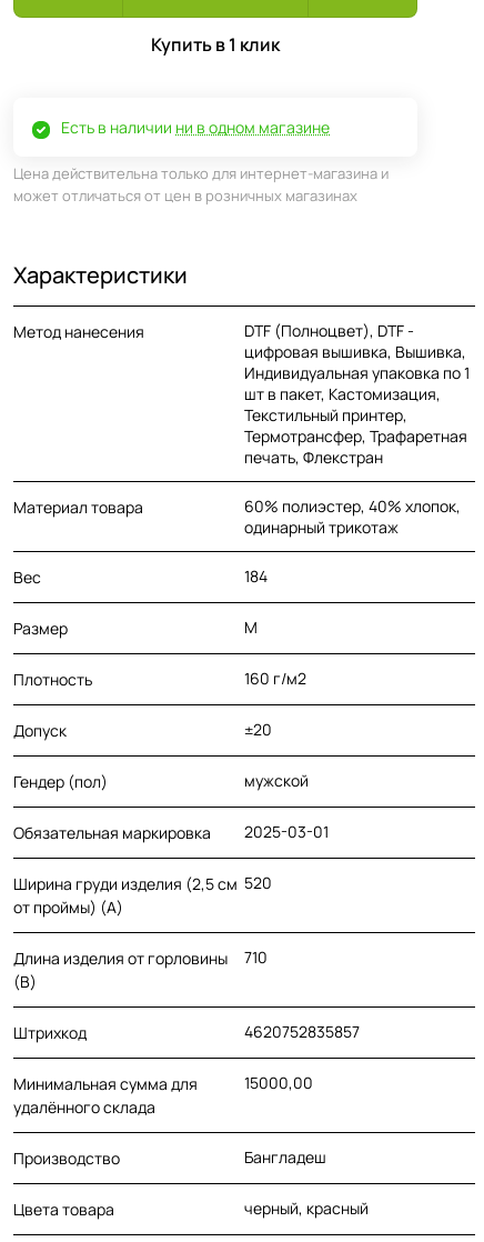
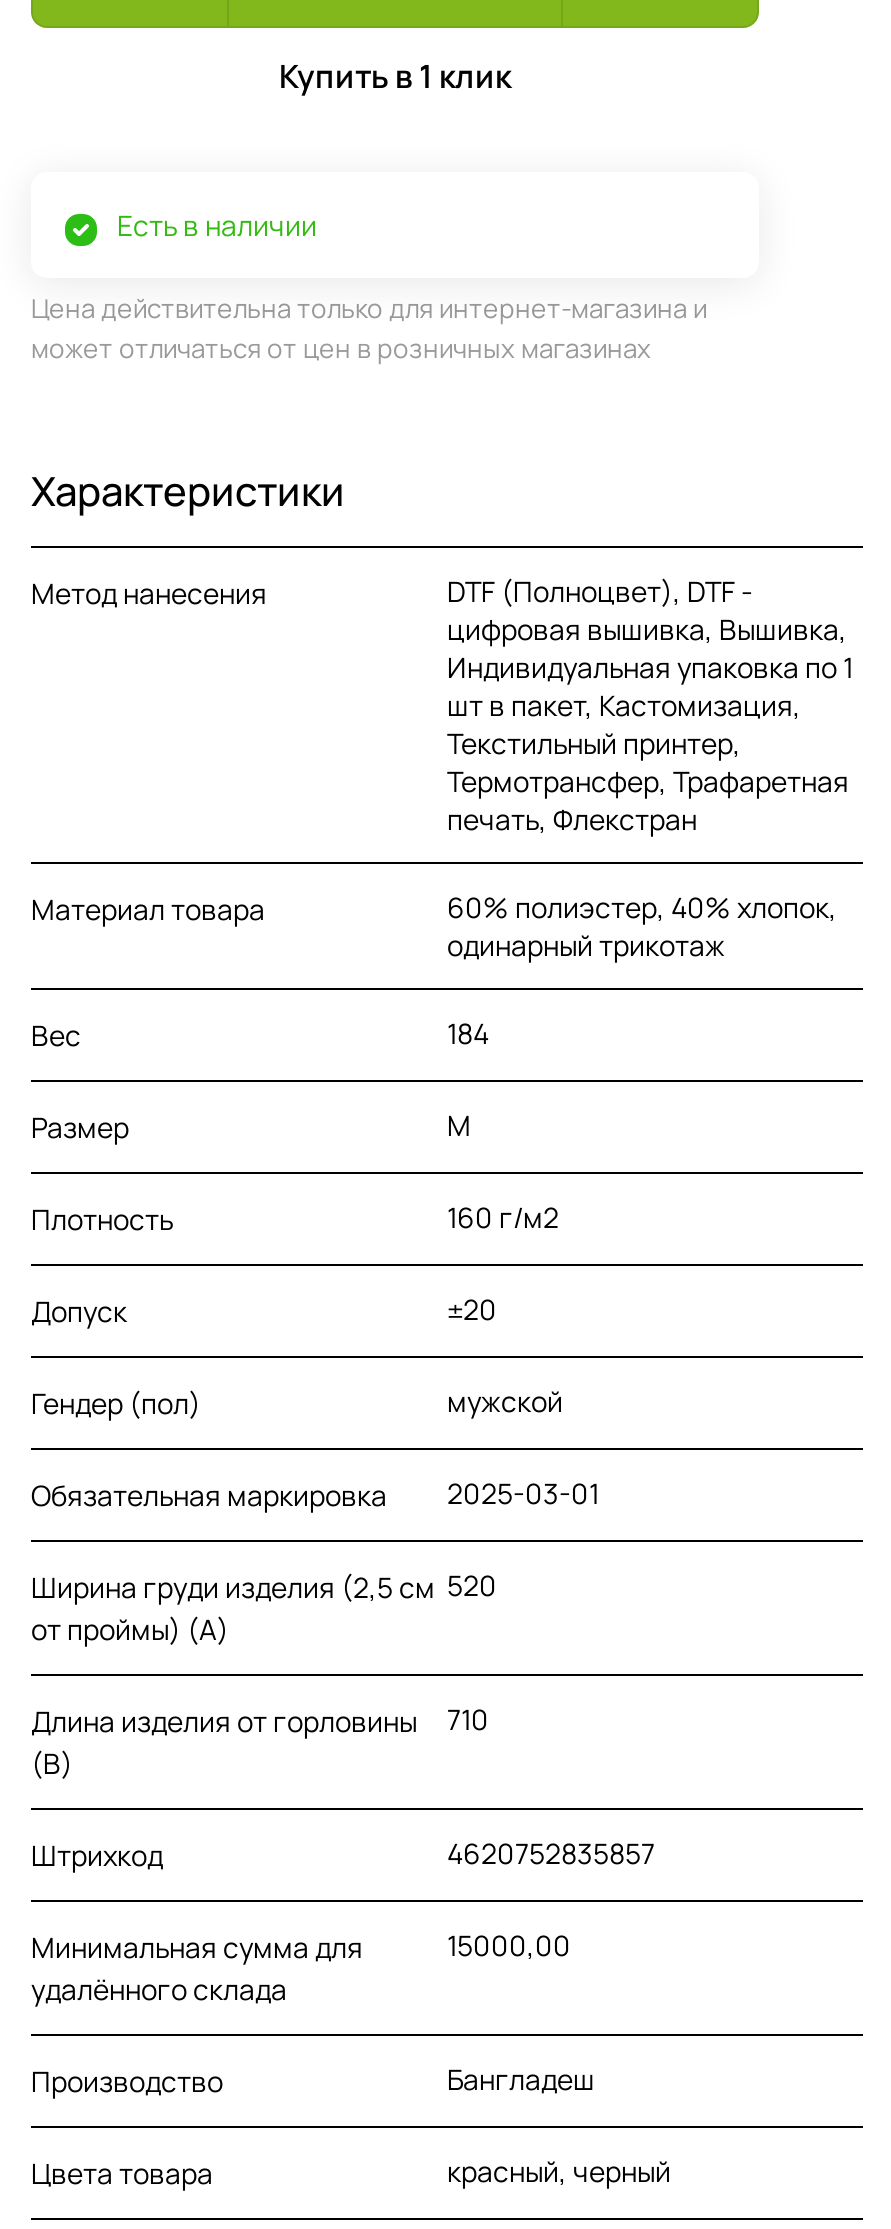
[61,117,330,138] Есть в наличии ни в одном магазине -> [117,207,317,245] Есть в наличии
[244,1197,369,1218] черный, красный -> [447,2151,671,2189] красный, черный

